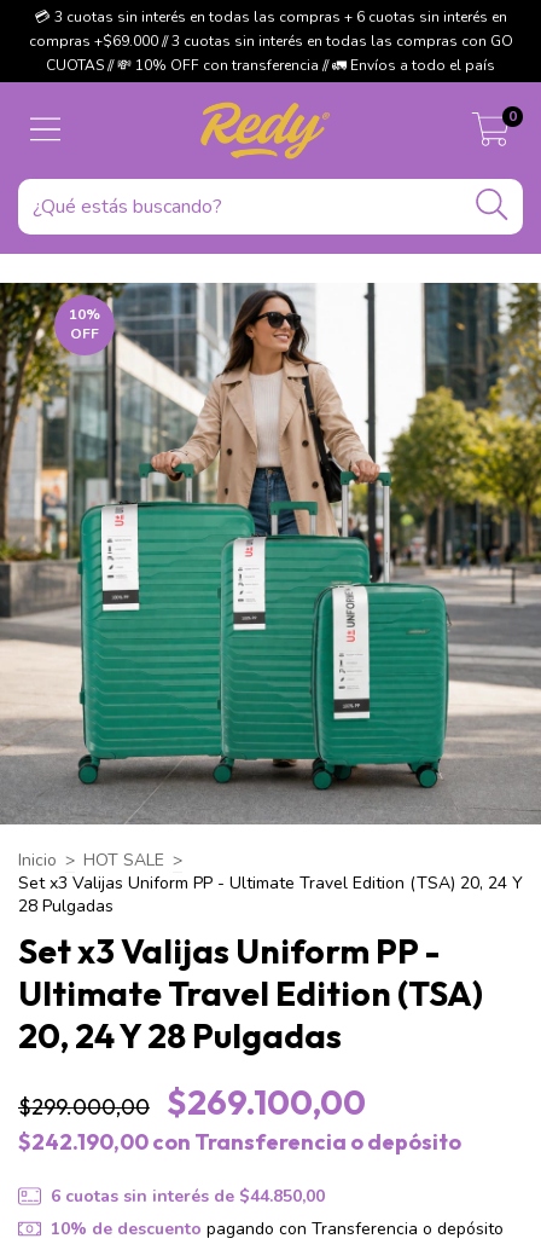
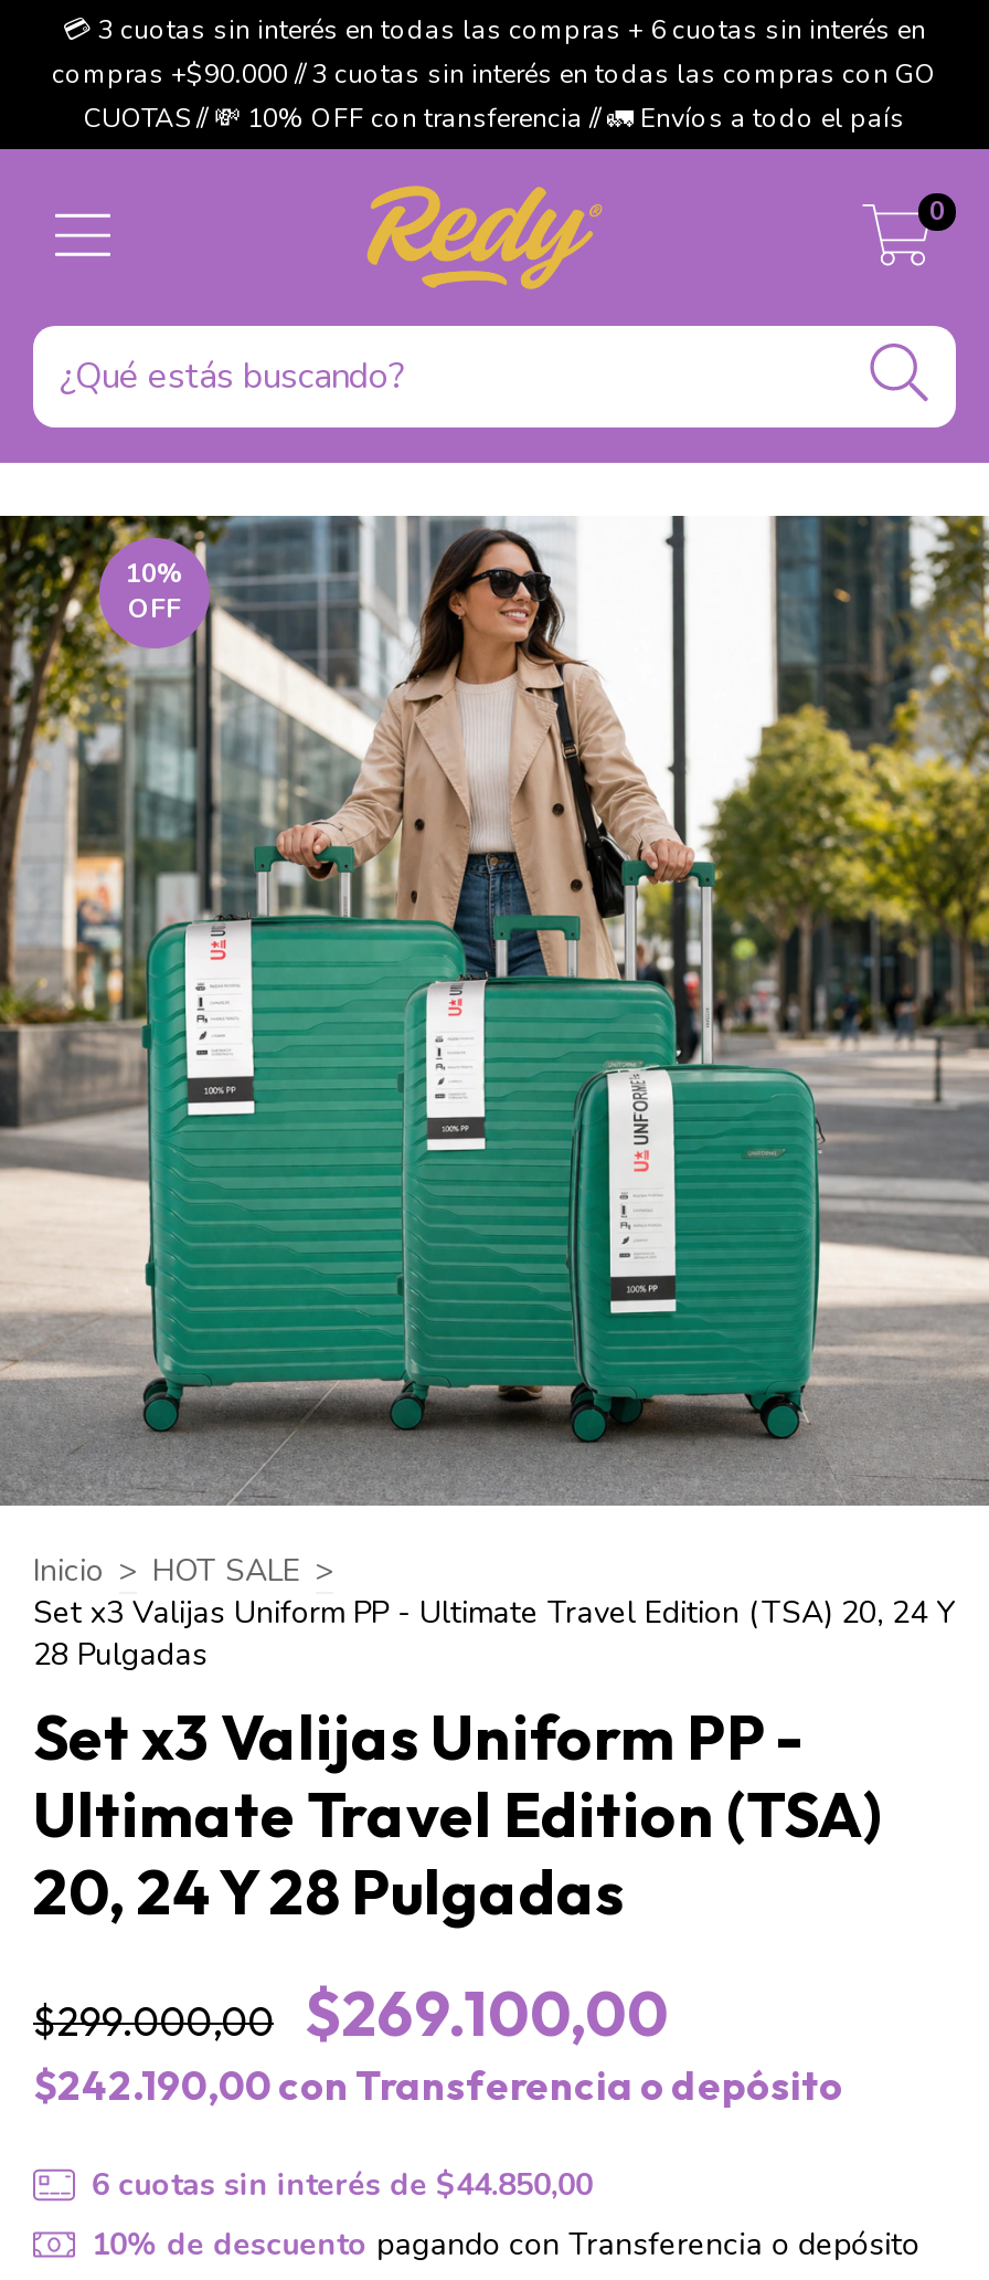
[28,31,513,51] compras +$69.000 // 3 cuotas sin interés en todas las compras con GO -> [52,56,937,92] compras +$90.000 // 3 cuotas sin interés en todas las compras con GO

